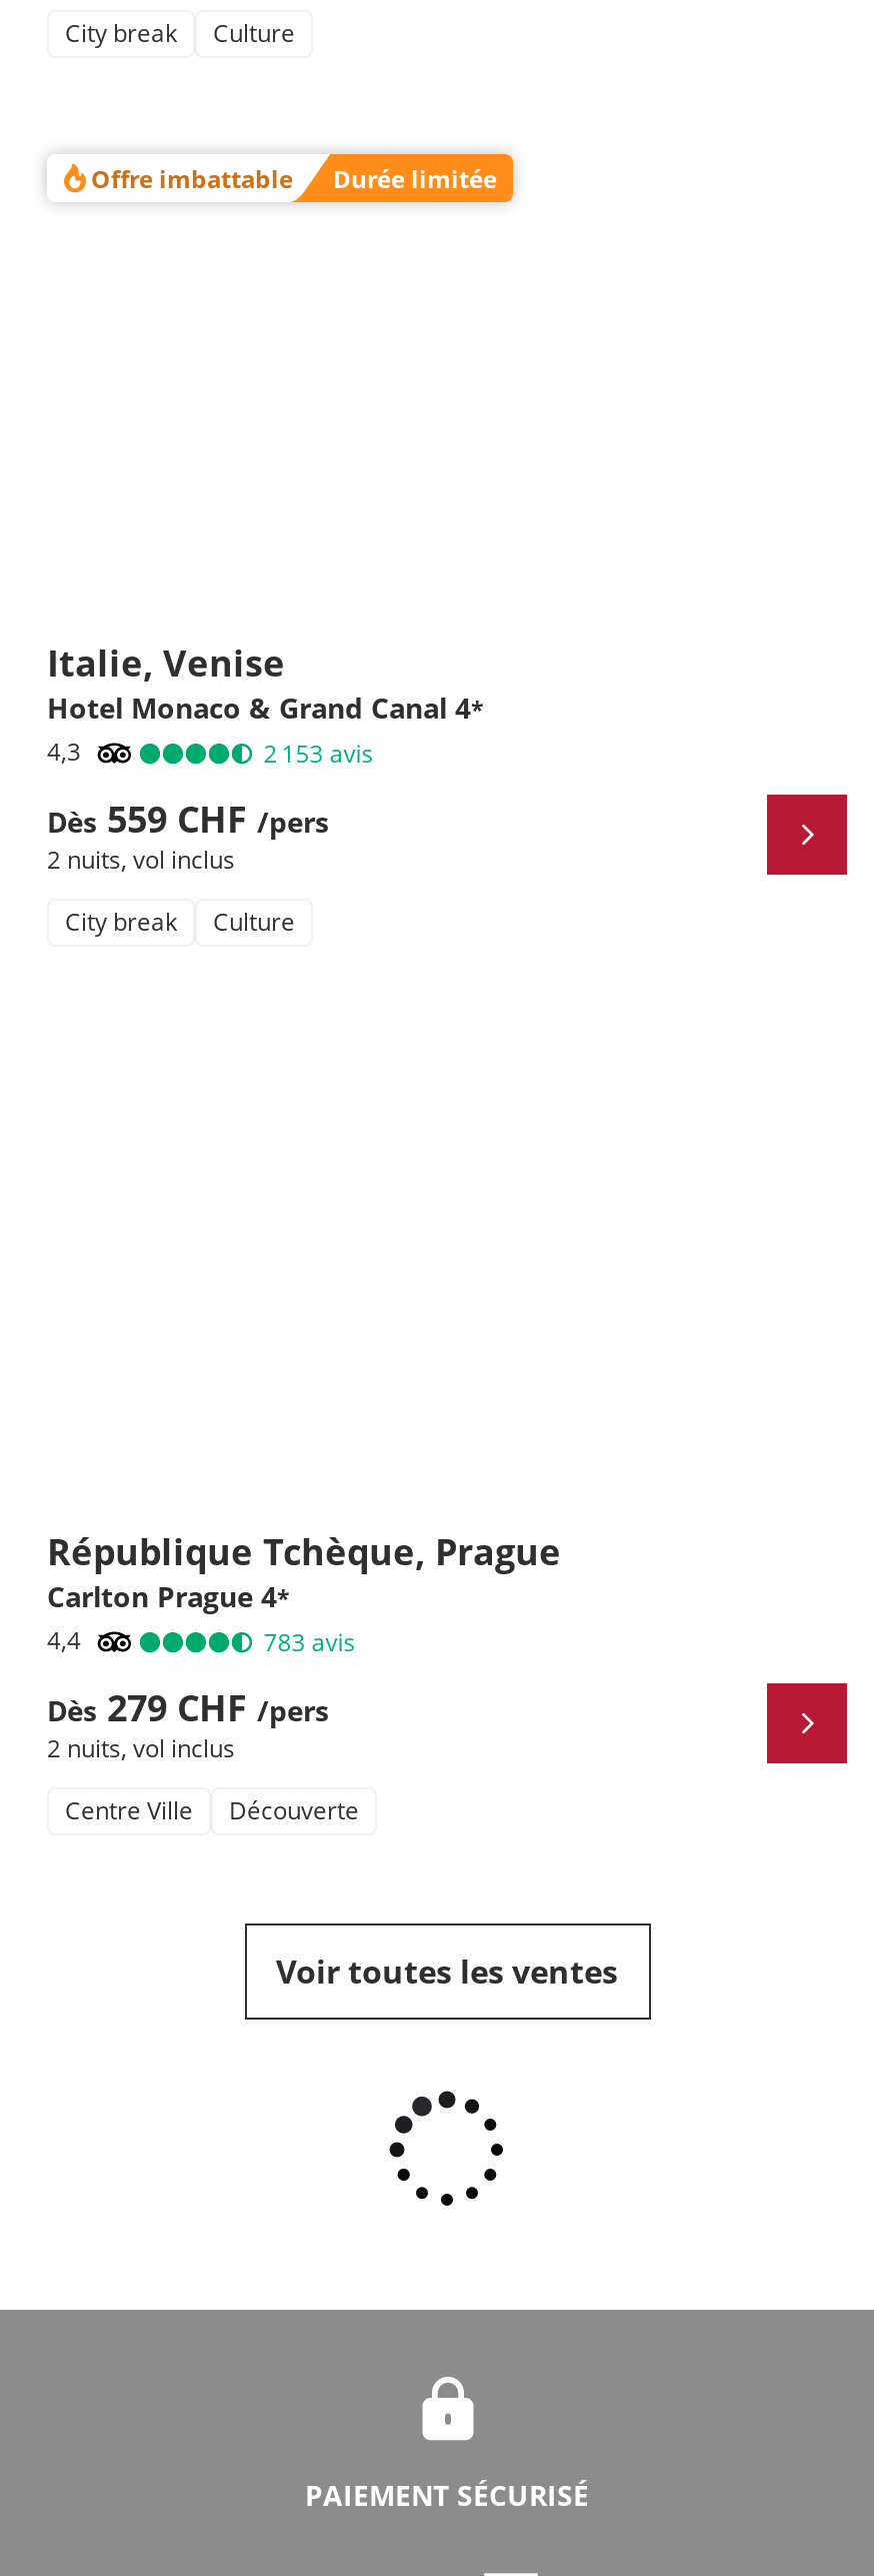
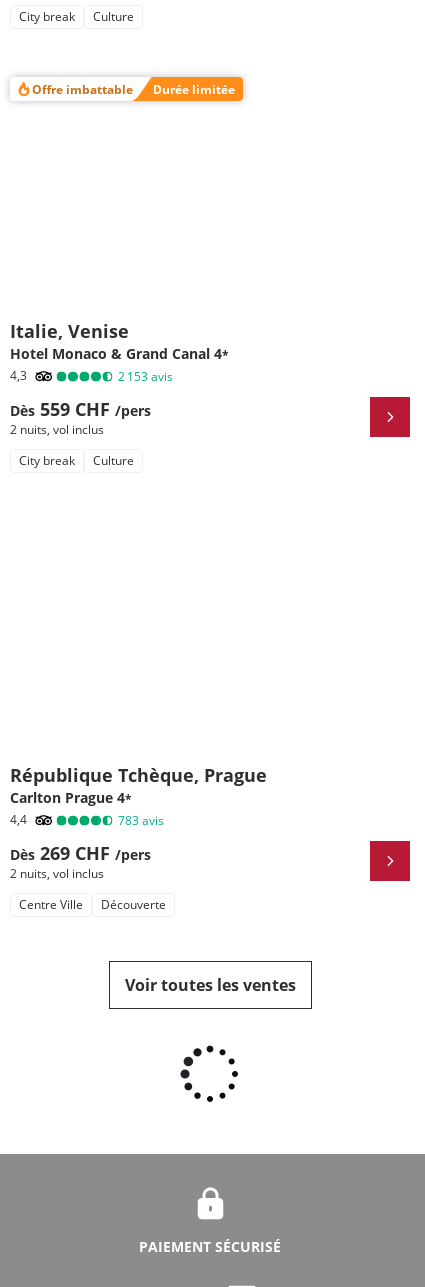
[47,1683,329,1731] Dès 279 CHF /pers -> [10,841,151,865] Dès 269 CHF /pers

